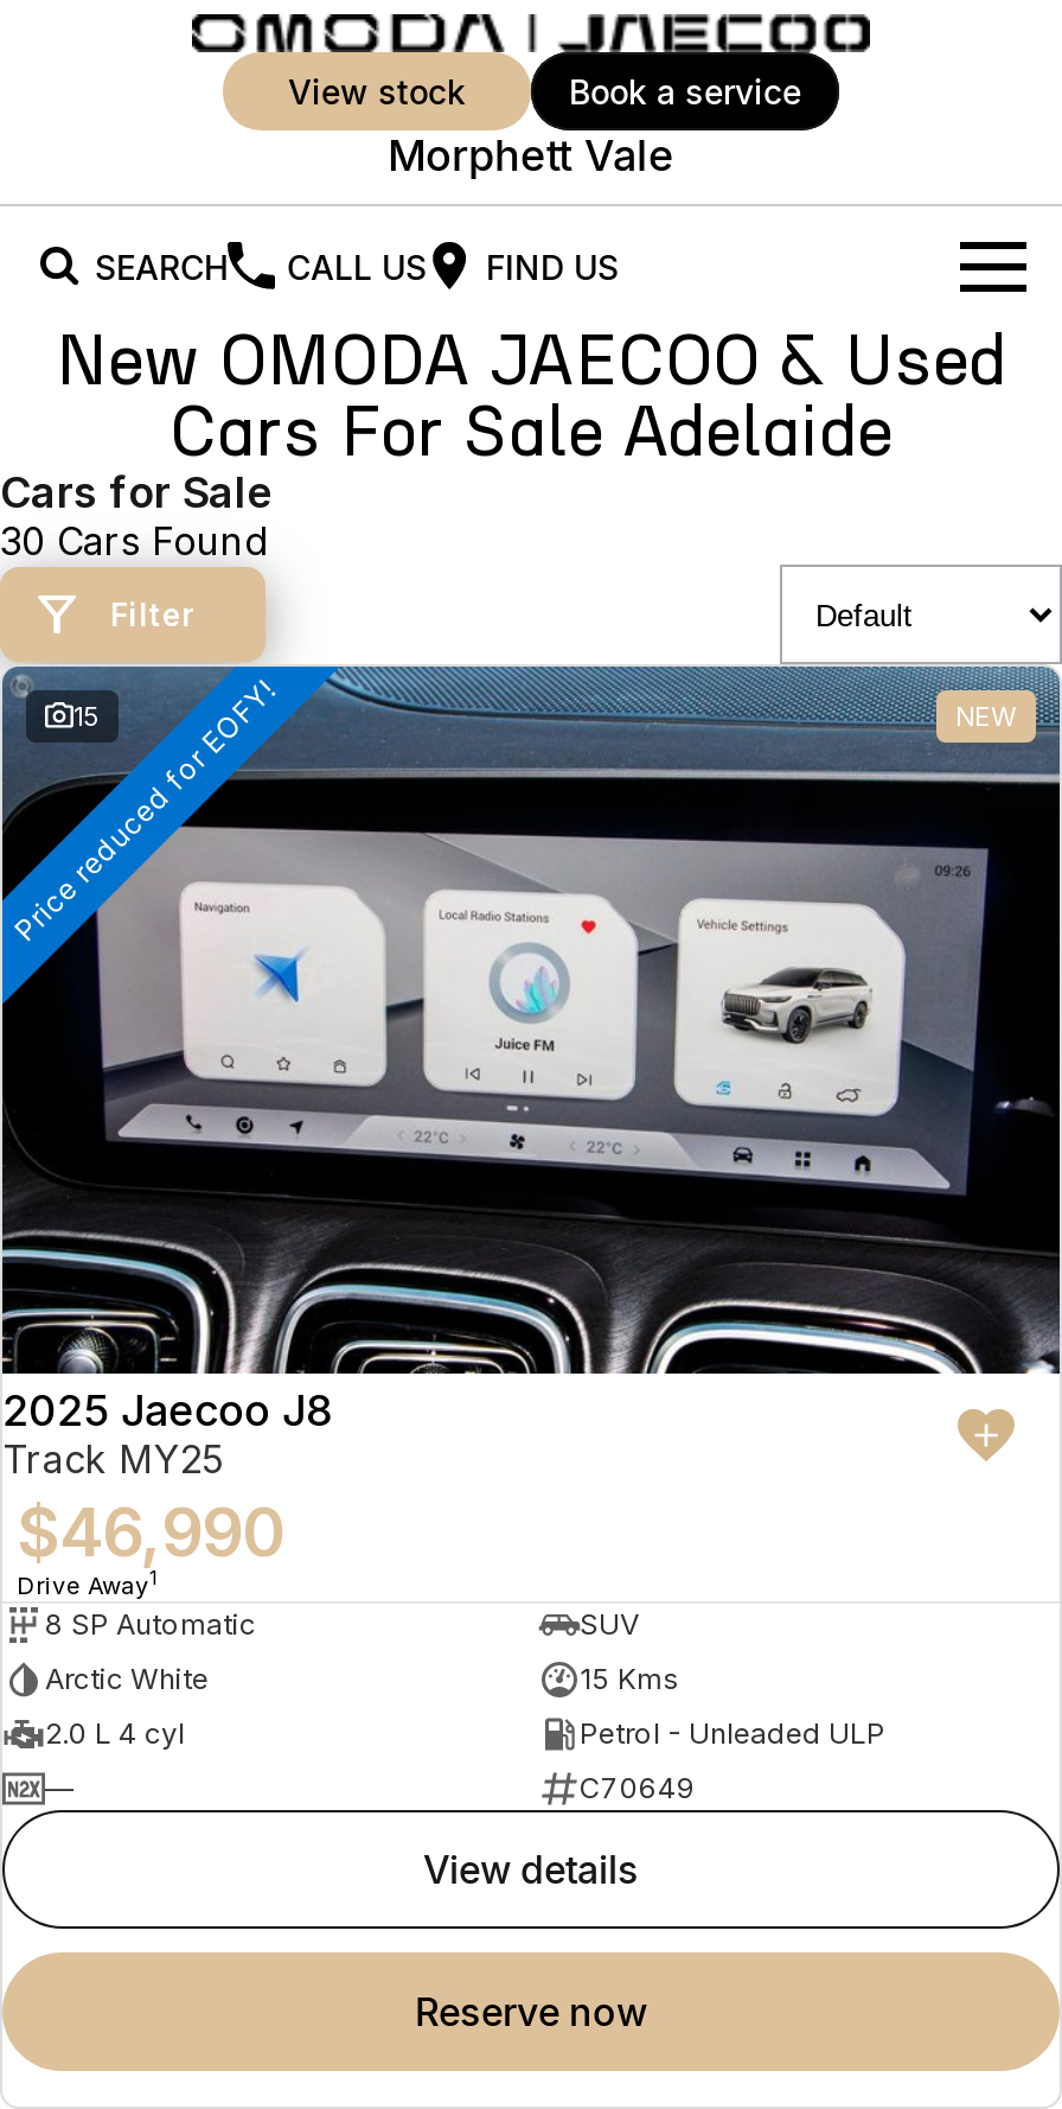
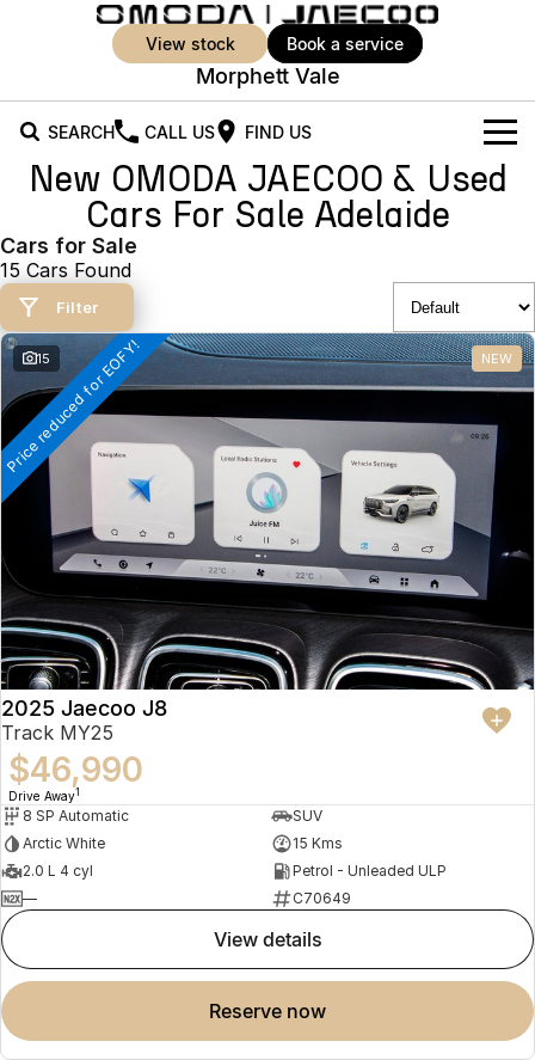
[0,517,265,565] 30 Cars Found -> [0,258,131,282] 15 Cars Found

